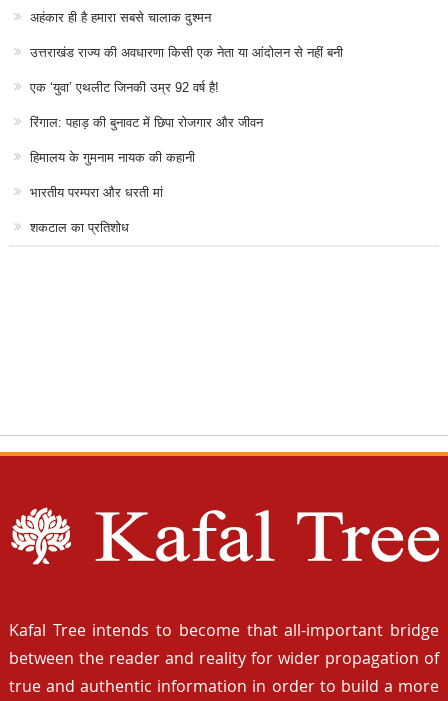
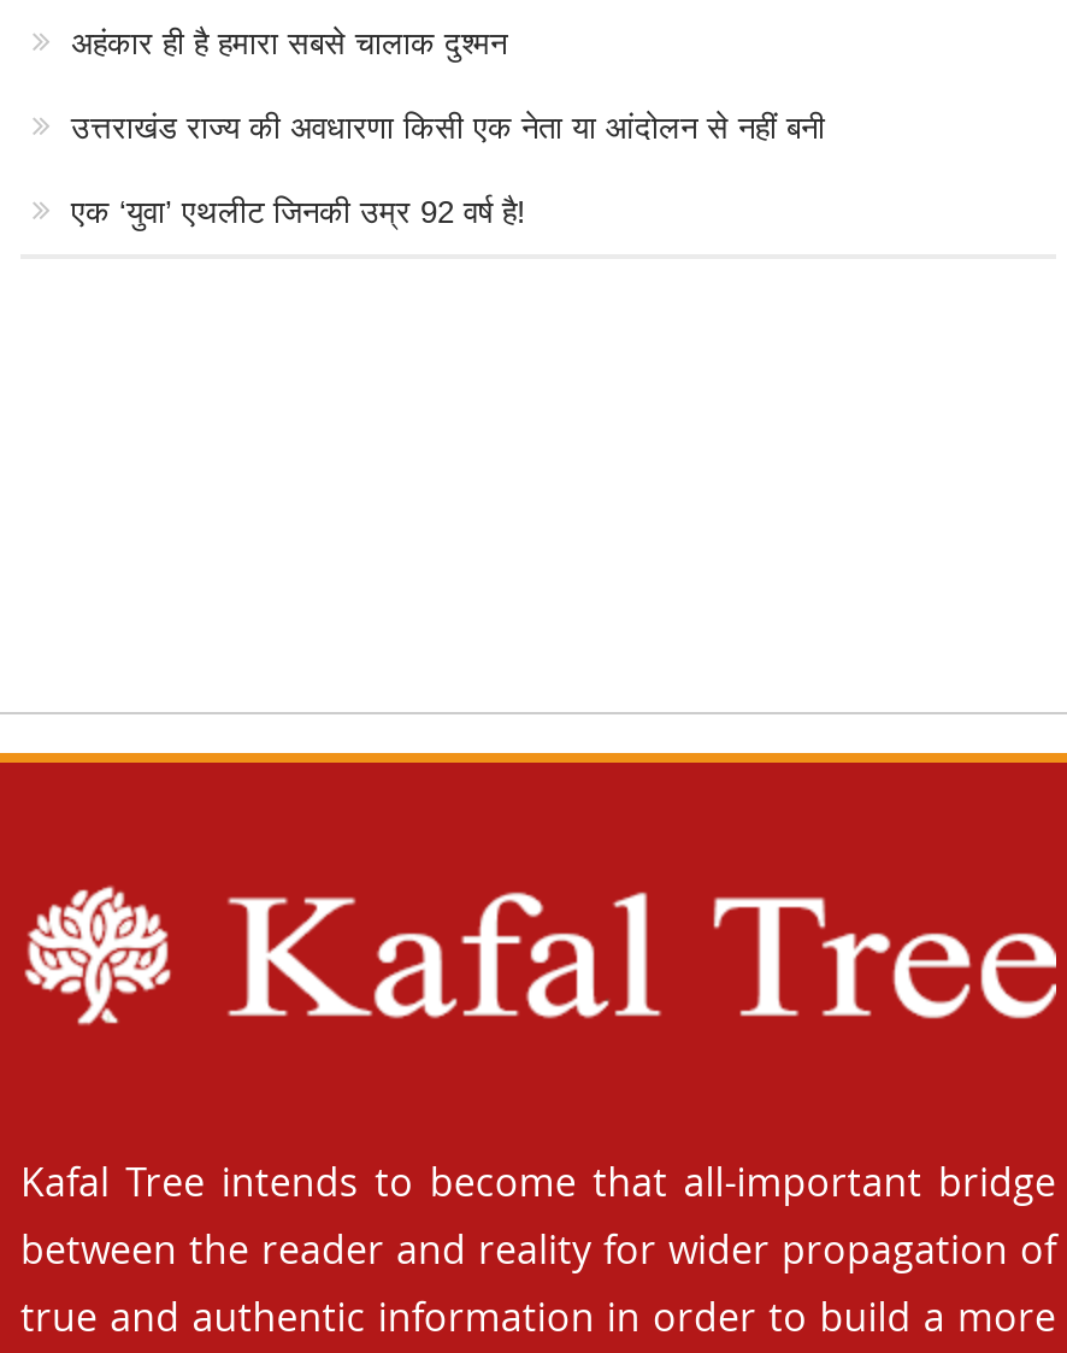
[30,115,263,235] रिंगाल: पहाड़ की बुनावट में छिपा रोजगार और जीवन | हिमालय के गुमनाम नायक की कहानी | भारतीय परम्परा और धरती मां | शकटाल का प्रतिशोध -> none

